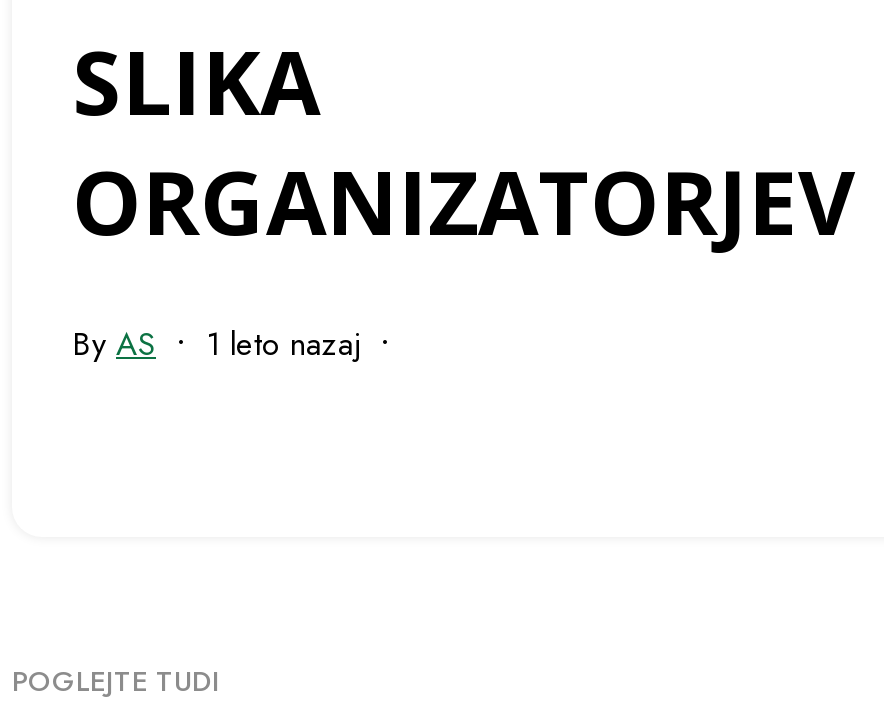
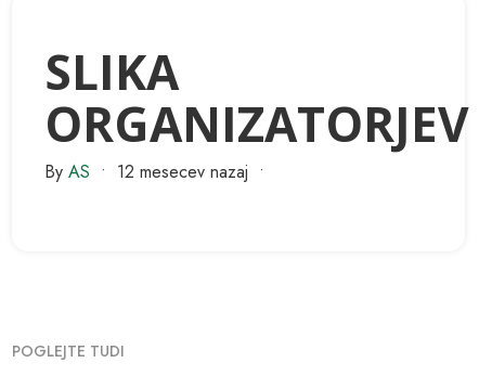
[72,321,400,367] By AS • 1 leto nazaj • -> [44,160,270,185] By AS • 12 mesecev nazaj •

